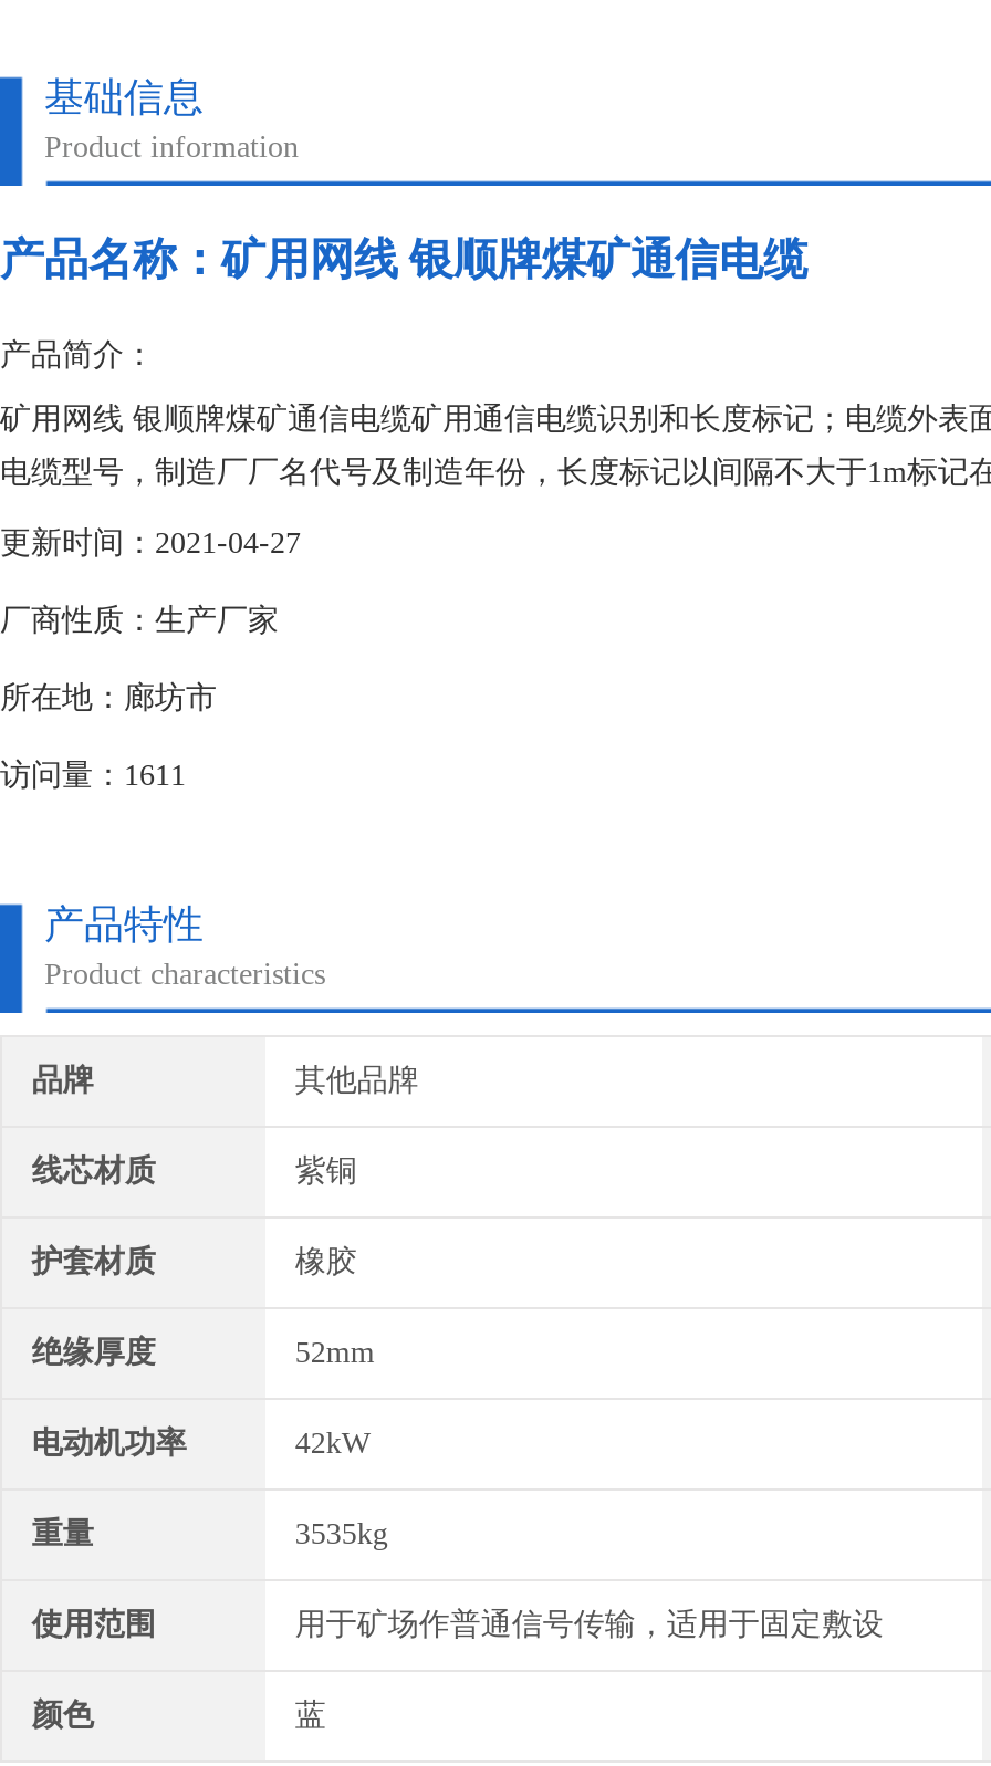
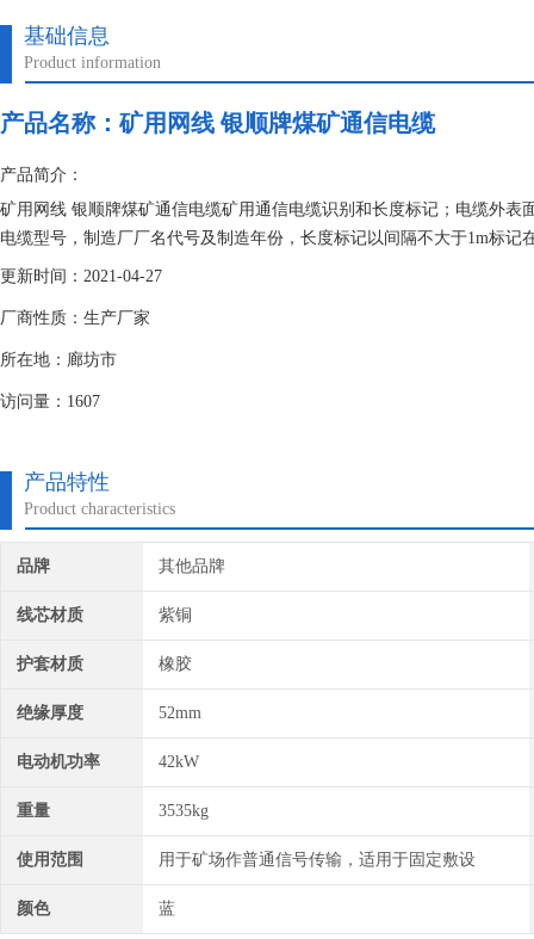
[0,759,186,792] 访问量：1611 -> [0,393,100,410] 访问量：1607

